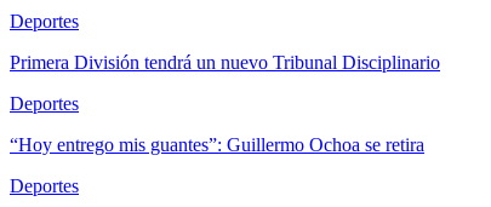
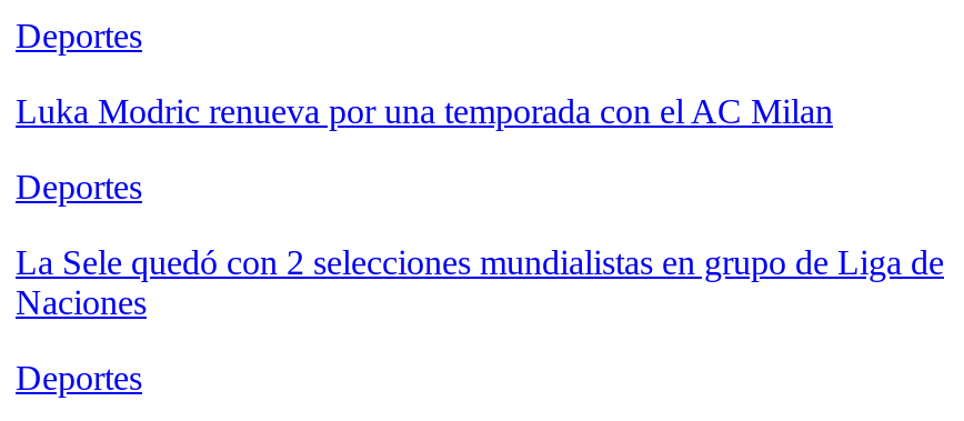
[10,52,440,73] Primera División tendrá un nuevo Tribunal Disciplinario -> [16,93,833,130] Luka Modric renueva por una temporada con el AC Milan
[10,135,424,155] “Hoy entrego mis guantes”: Guillermo Ochoa se retira -> [16,244,944,321] La Sele quedó con 2 selecciones mundialistas en grupo de Liga de | Naciones

